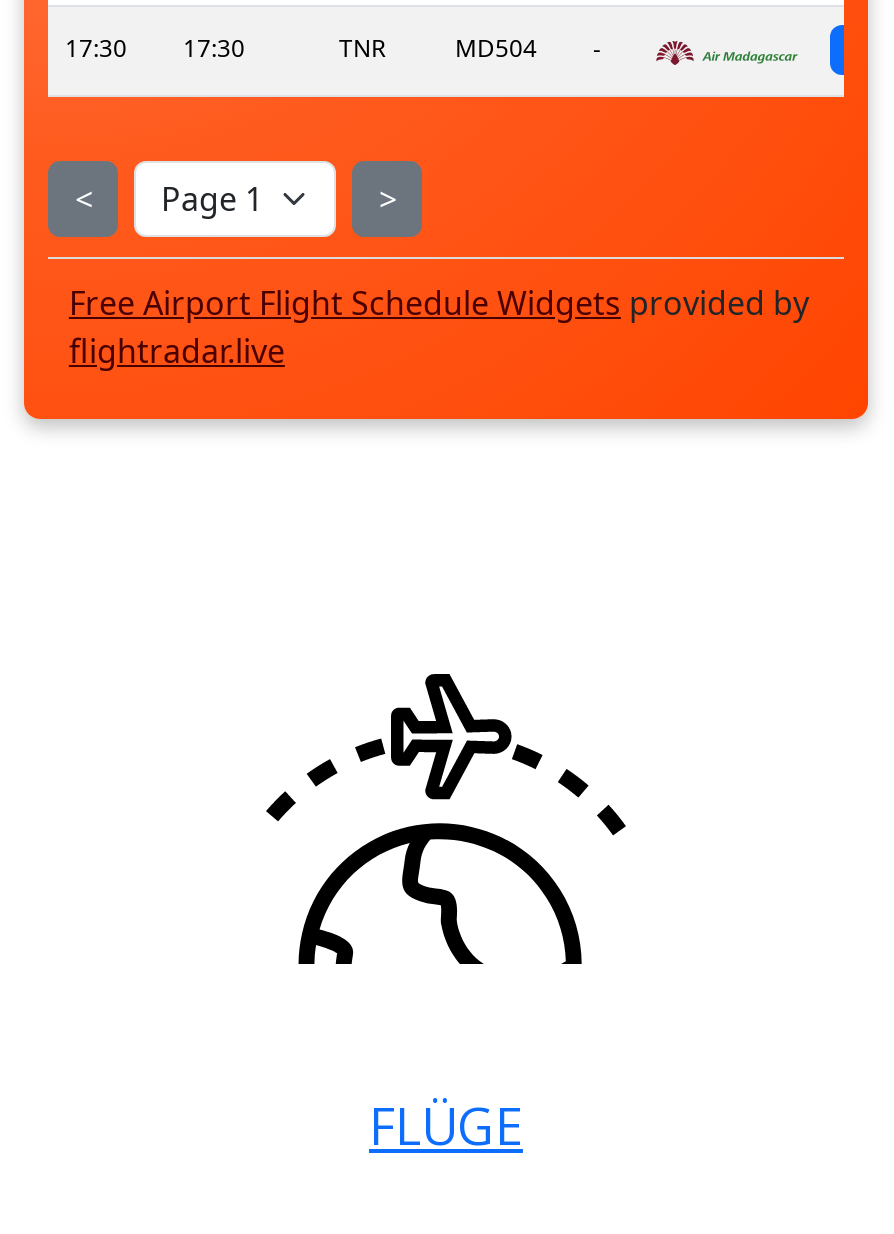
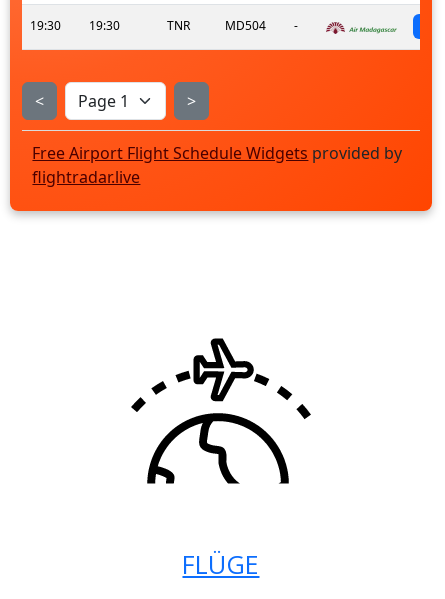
[65,32,127,66] 17:30 -> [30,17,61,34] 19:30
[183,32,245,66] 17:30 -> [89,17,120,34] 19:30

